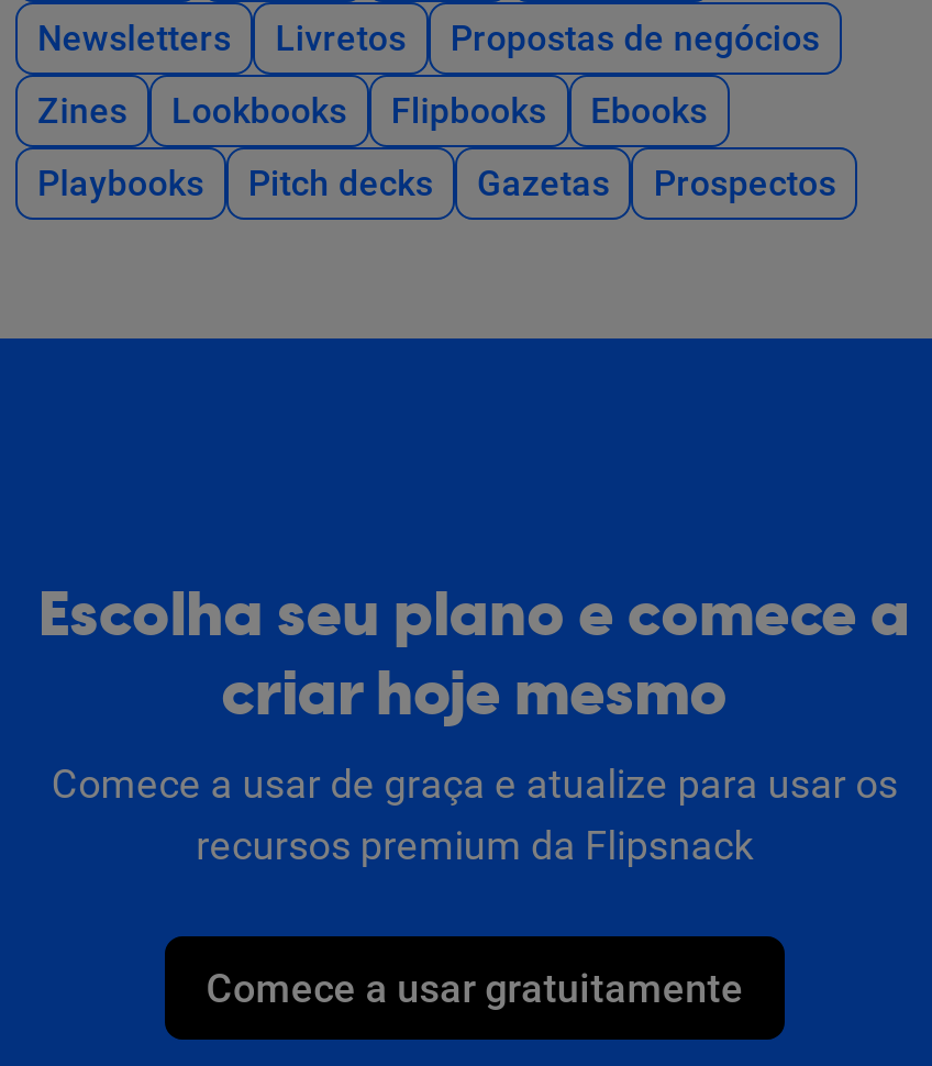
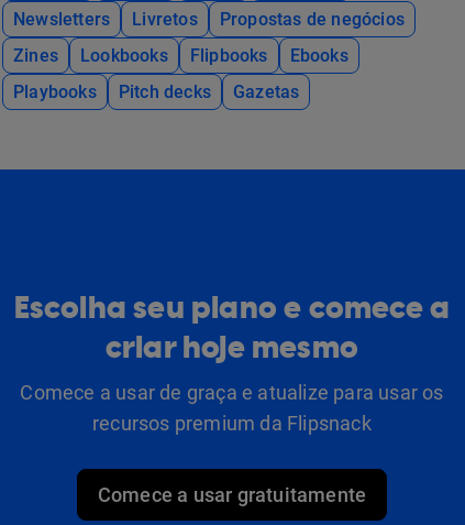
[654,162,836,203] Prospectos -> none

